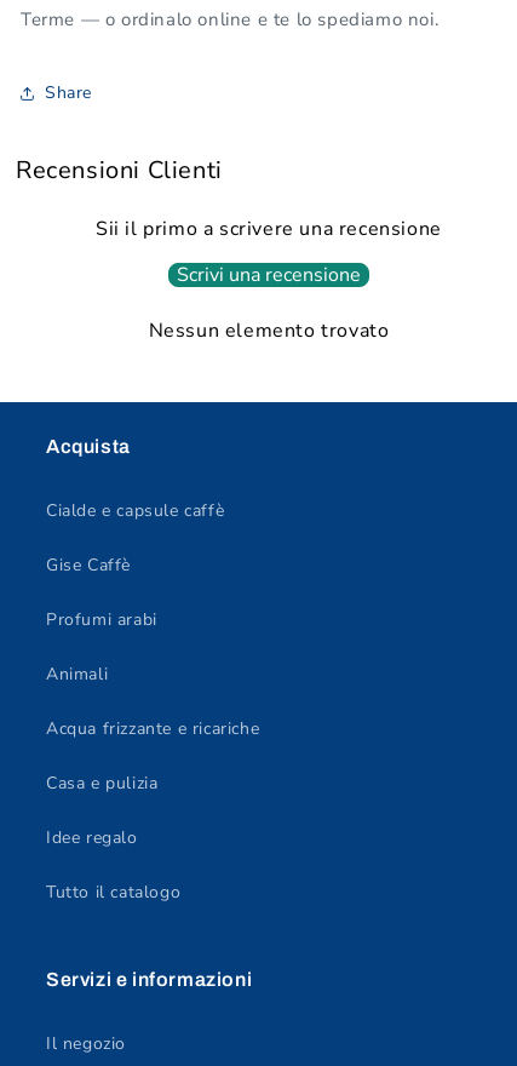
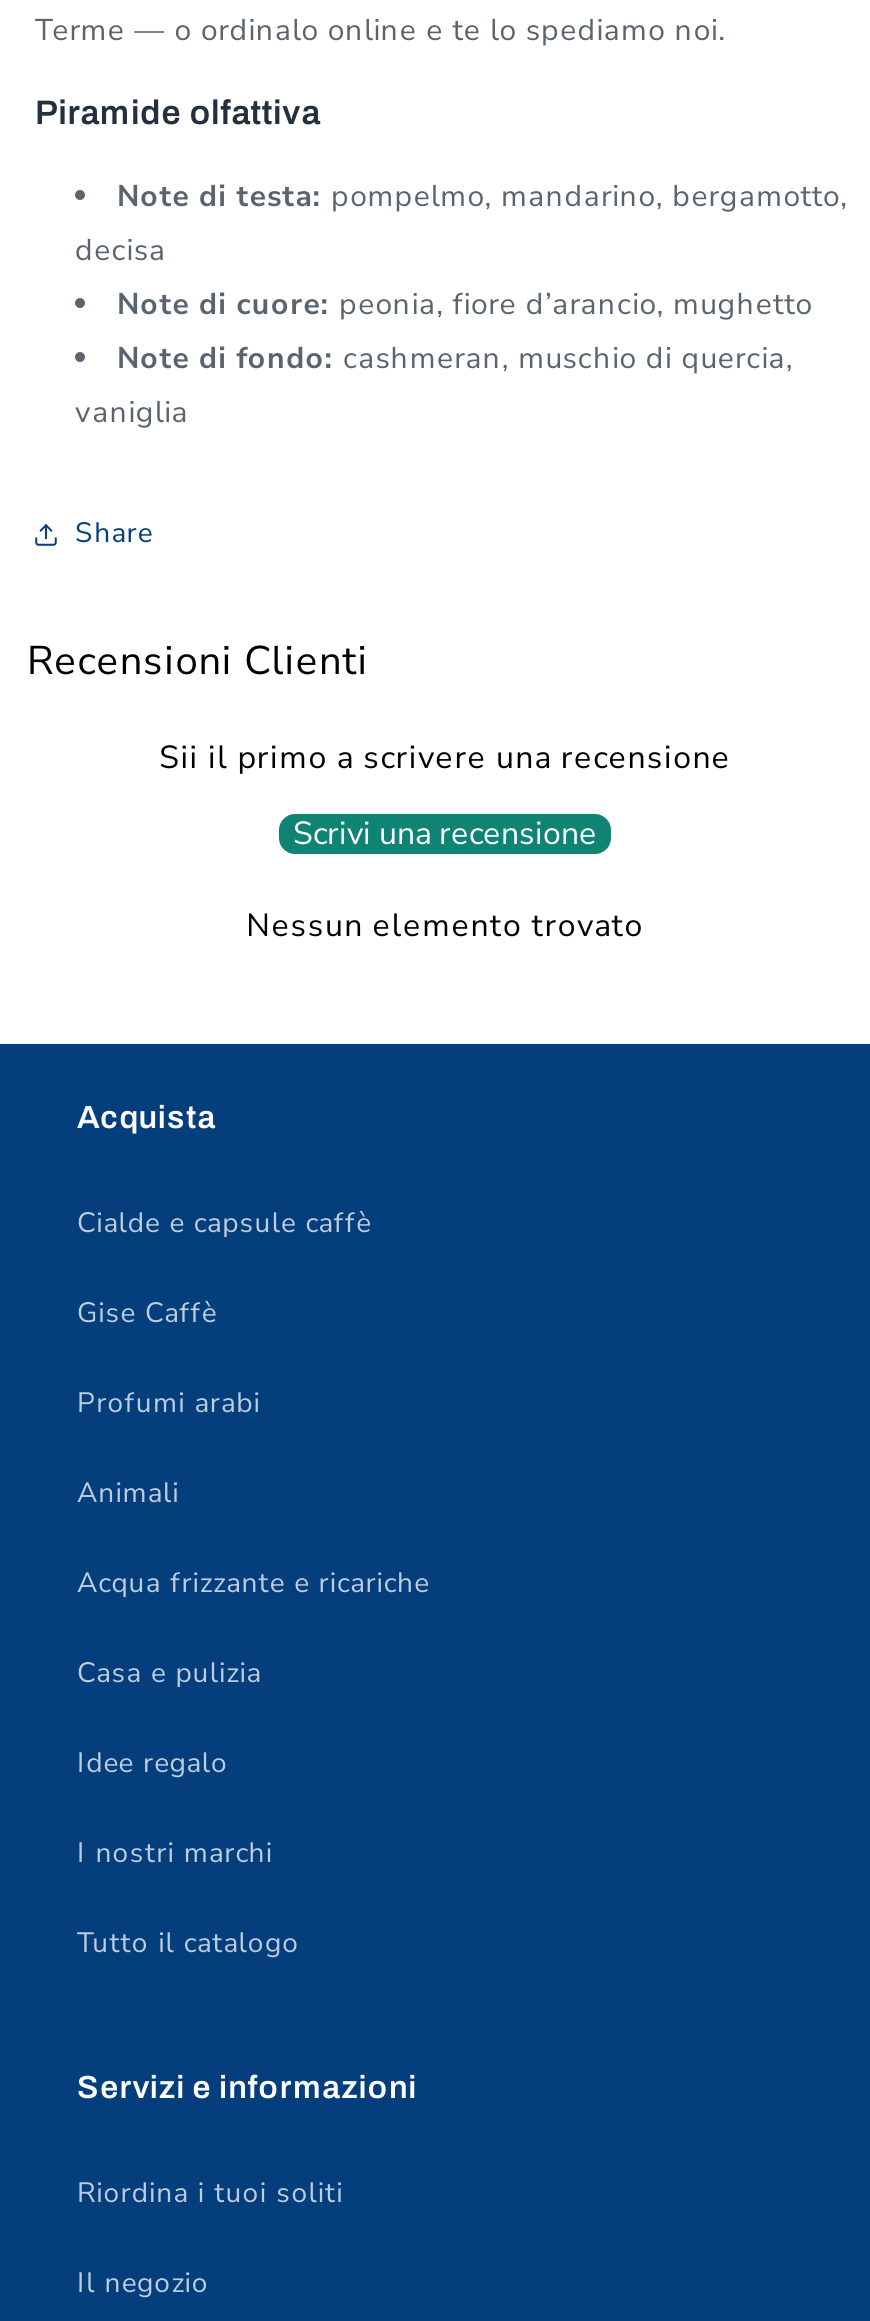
none -> [35,94,847,432] Piramide olfattiva | Note di testa: pompelmo, mandarino, bergamotto, | decisa | Note di cuore: peonia, fiore d’arancio, mughetto | Note di fondo: cashmeran, muschio di quercia, | vaniglia
none -> [77,1834,273,1872] I nostri marchi
none -> [77,2174,343,2212] Riordina i tuoi soliti

